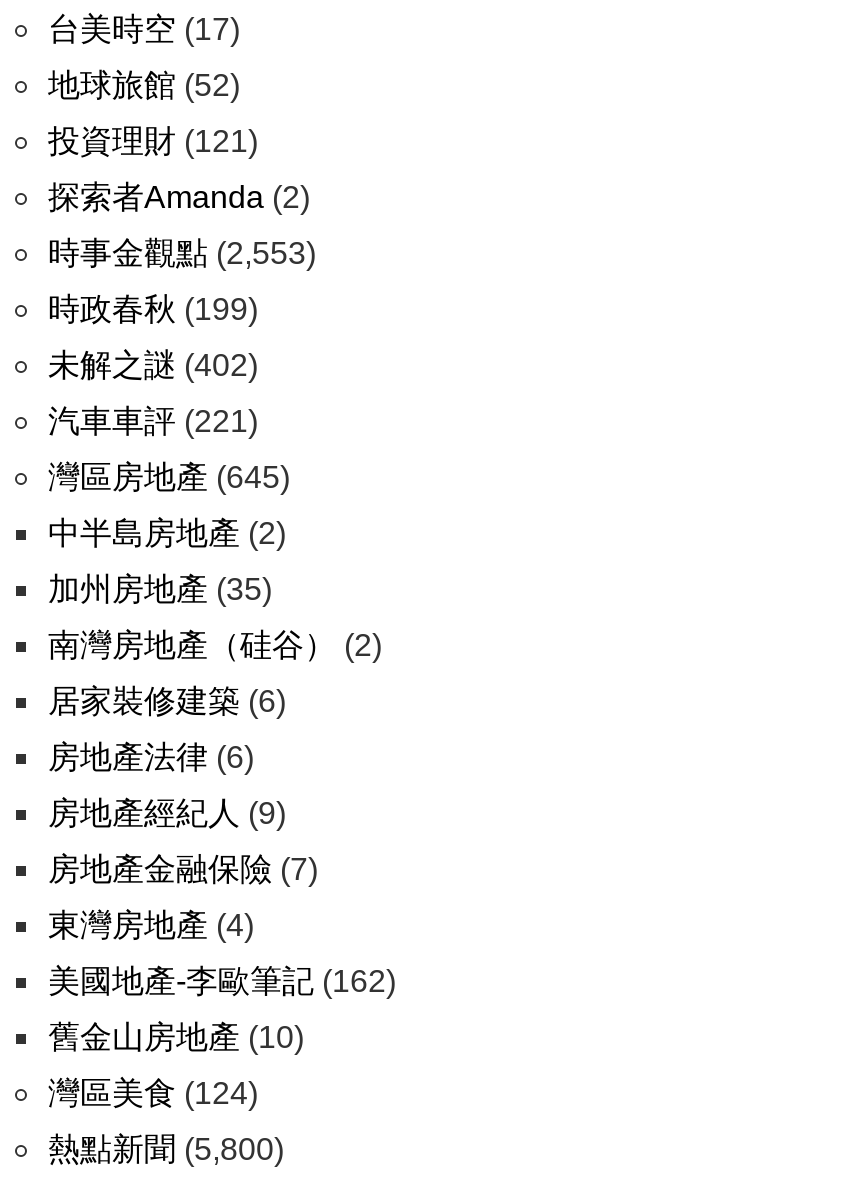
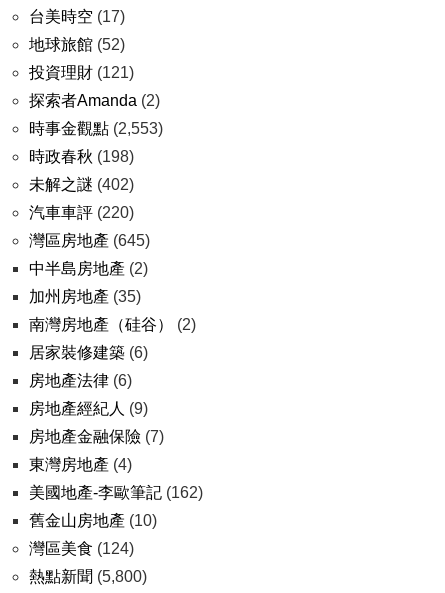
[48,292,258,326] 時政春秋(199) -> [29,148,134,165] 時政春秋(198)
[48,404,258,438] 汽車車評(221) -> [29,204,134,221] 汽車車評(220)

